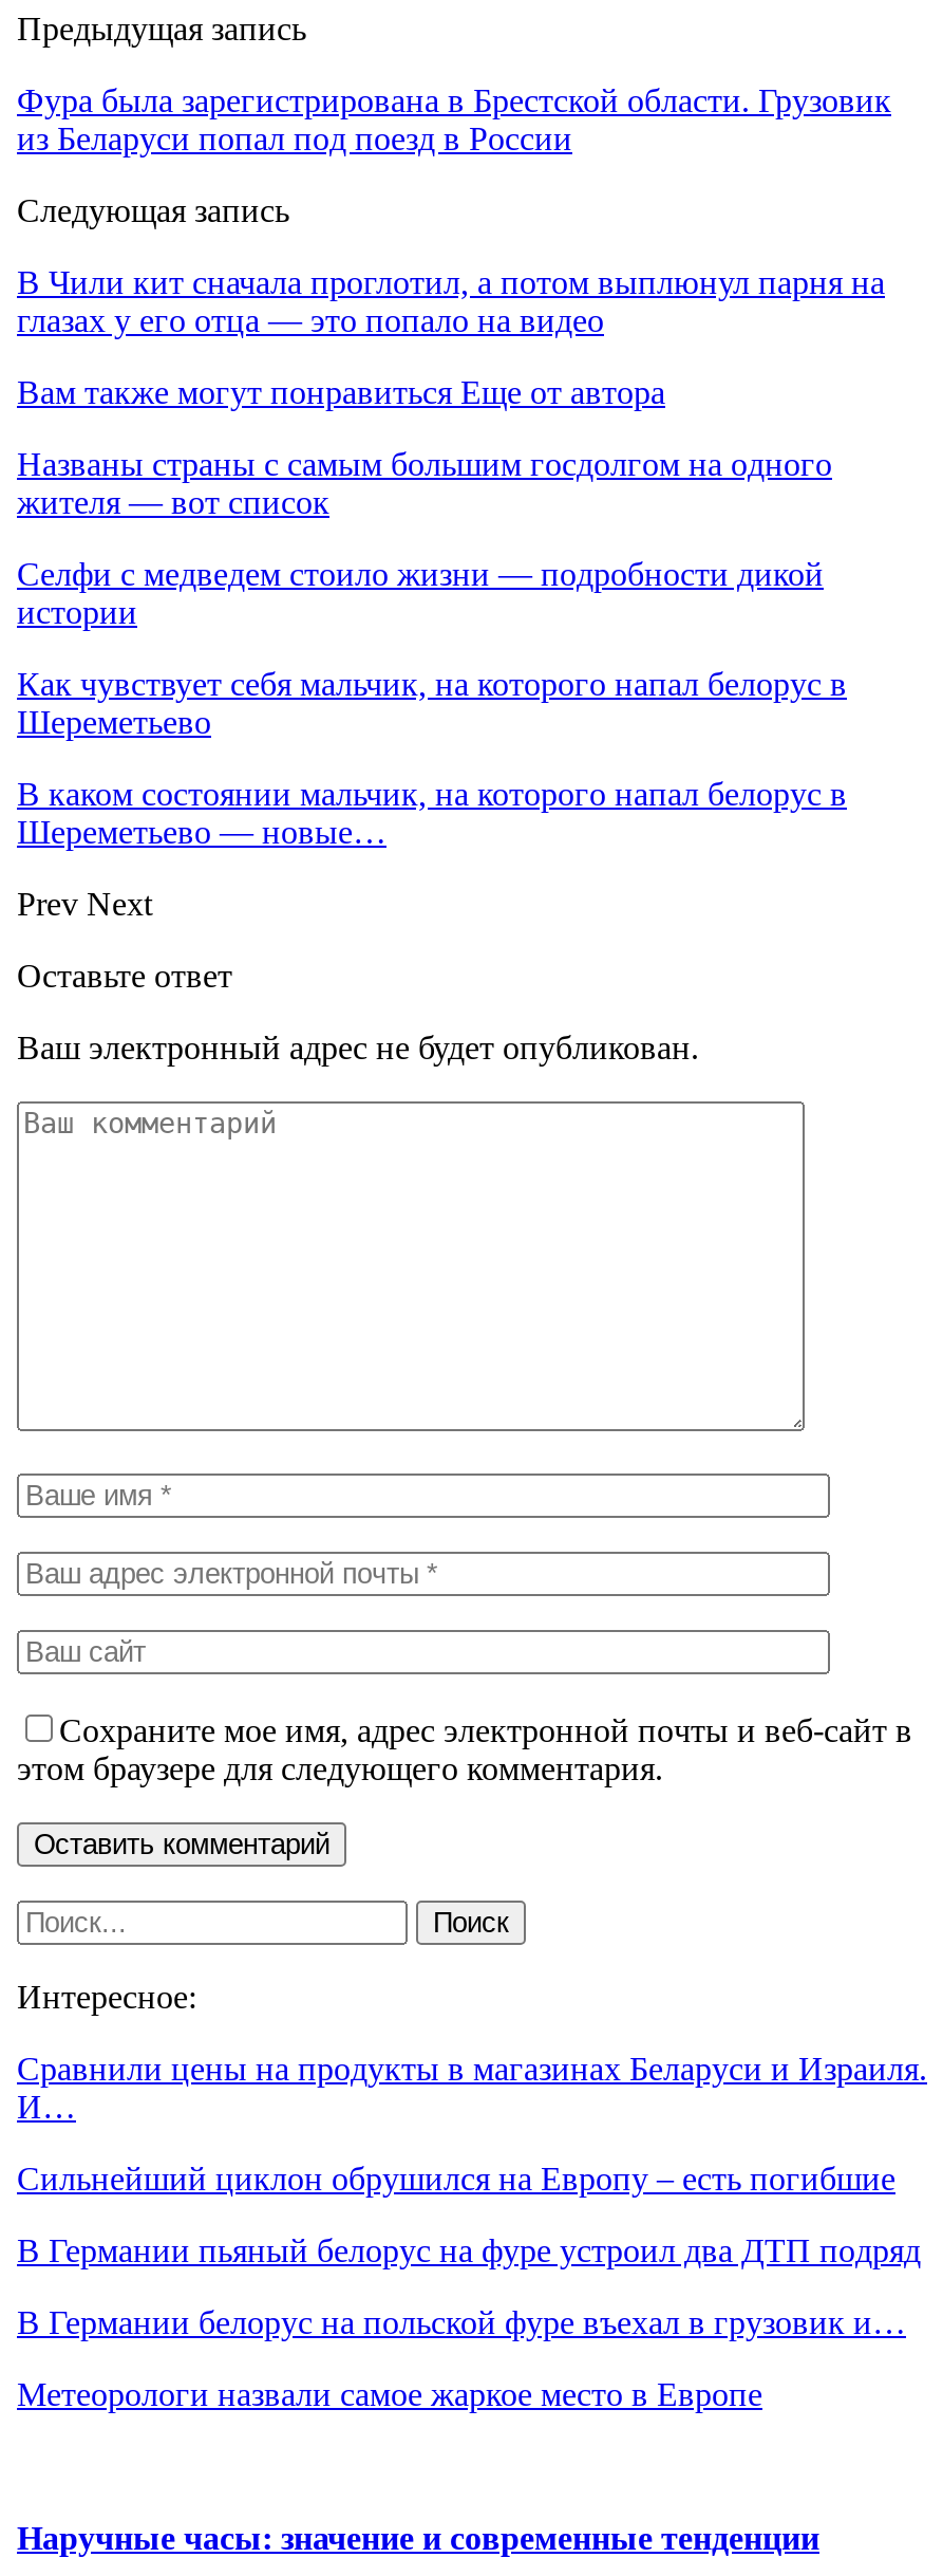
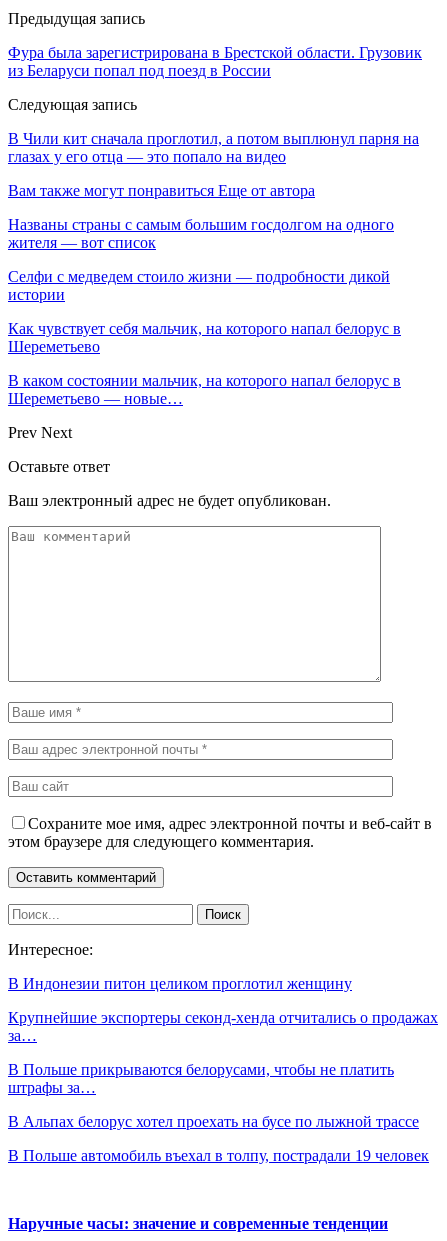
[17,2050,927,2124] Сравнили цены на продукты в магазинах Беларуси и Израиля. | И… -> [8,975,352,992] В Индонезии питон целиком проглотил женщину
[17,2160,895,2196] Сильнейший циклон обрушился на Европу – есть погибшие -> [8,1009,438,1044] Крупнейшие экспортеры секонд-хенда отчитались о продажах | за…
[17,2232,921,2268] В Германии пьяный белорус на фуре устроил два ДТП подряд -> [8,1061,394,1096] В Польше прикрываются белорусами, чтобы не платить | штрафы за…
[17,2304,906,2340] В Германии белорус на польской фуре въехал в грузовик и… -> [8,1113,419,1130] В Альпах белорус хотел проехать на бусе по лыжной трассе
[17,2376,762,2412] Метеорологи назвали самое жаркое место в Европе -> [8,1147,429,1164] В Польше автомобиль въехал в толпу, пострадали 19 человек

